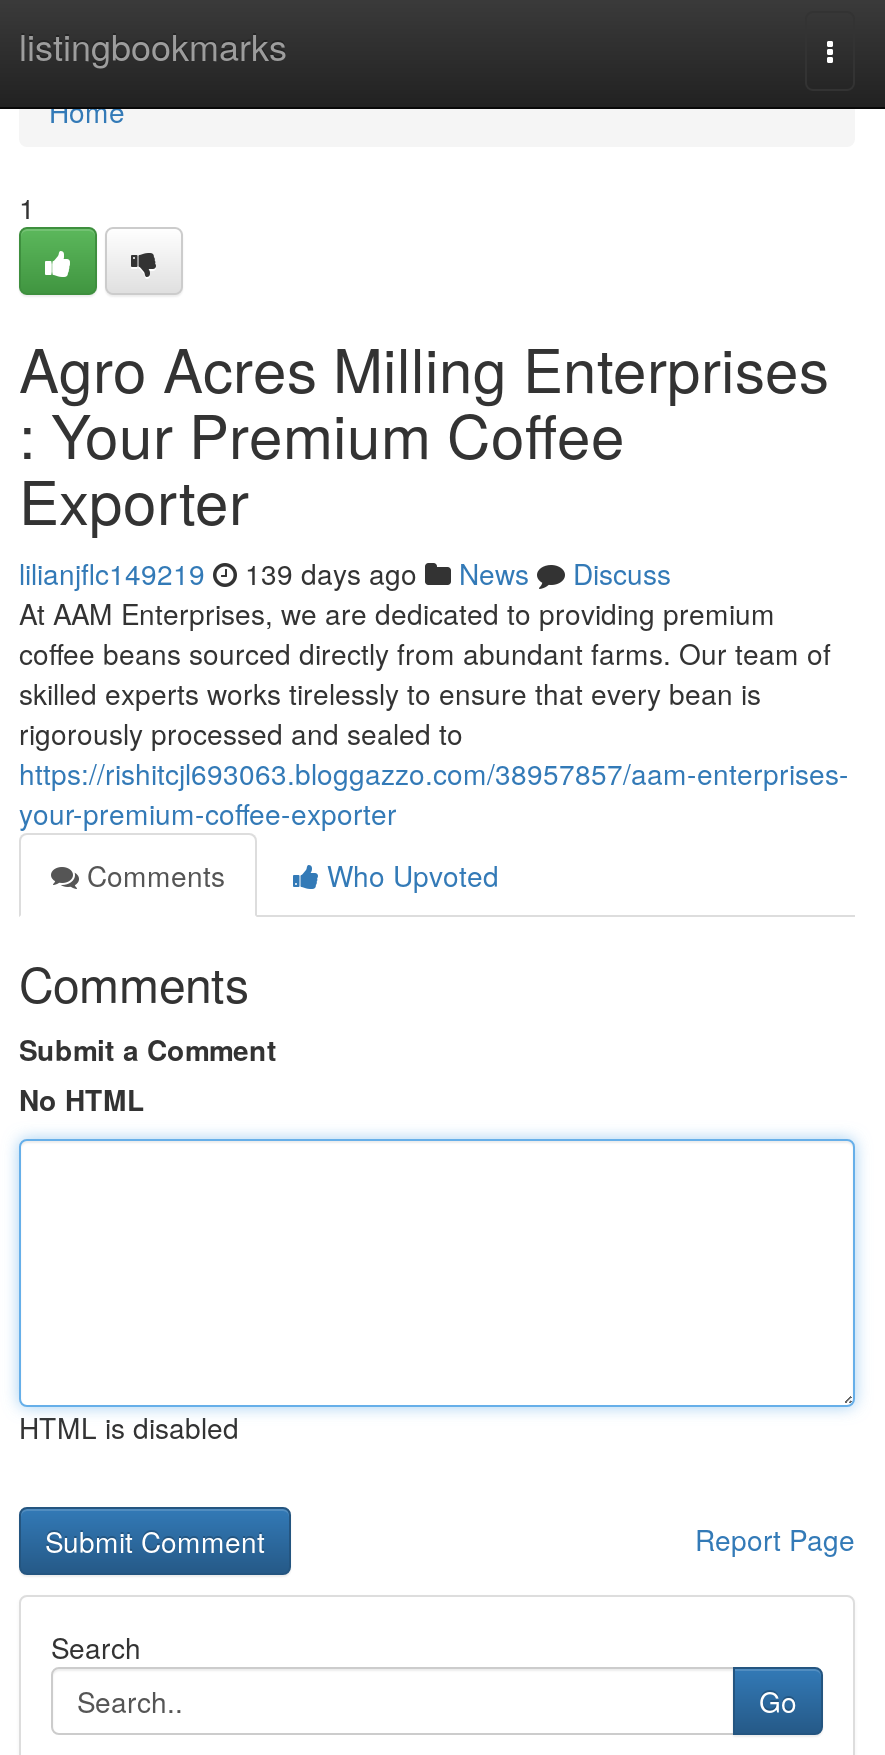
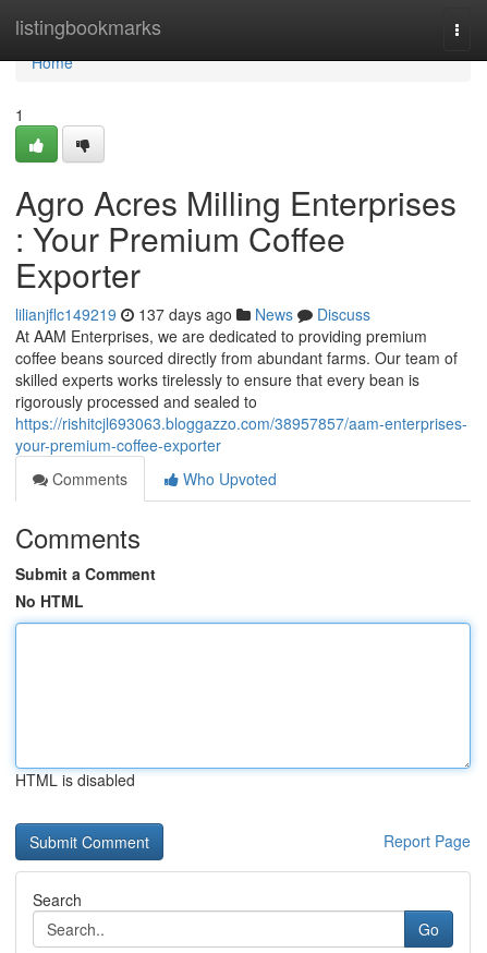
[19,553,671,593] lilianjflc149219 139 days ago News Discuss -> [15,303,370,325] lilianjflc149219 137 days ago News Discuss

